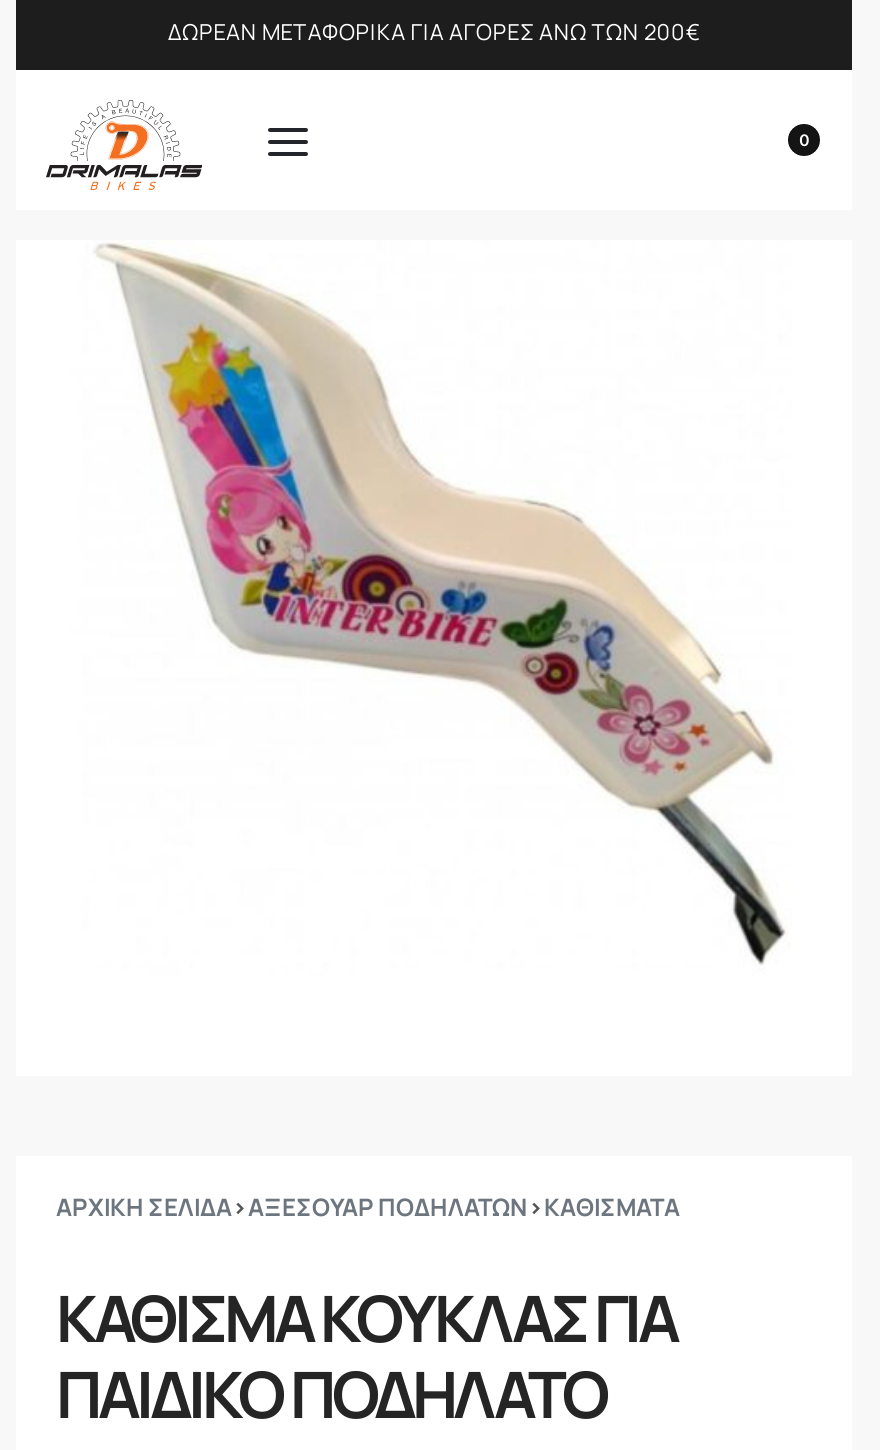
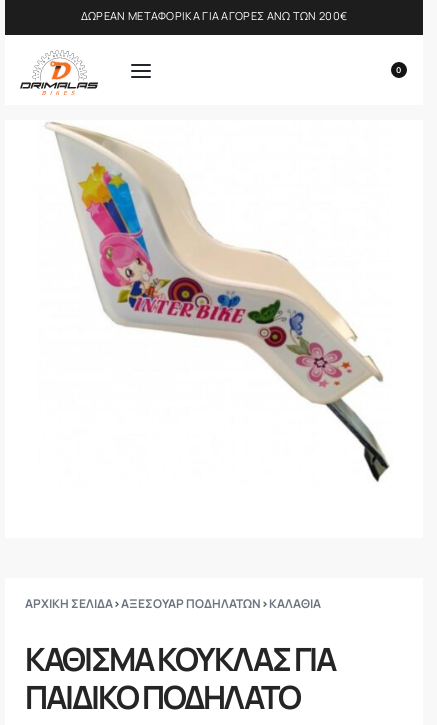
[56,1190,680,1224] ΑΡΧΙΚΗ ΣΕΛΙΔΑ›ΑΞΕΣΟΥΑΡ ΠΟΔΗΛΑΤΩΝ › ΚΑΘΙΣΜΑΤΑ -> [25,595,321,612] ΑΡΧΙΚΗ ΣΕΛΙΔΑ›ΑΞΕΣΟΥΑΡ ΠΟΔΗΛΑΤΩΝ › ΚΑΛΑΘΙΑ

